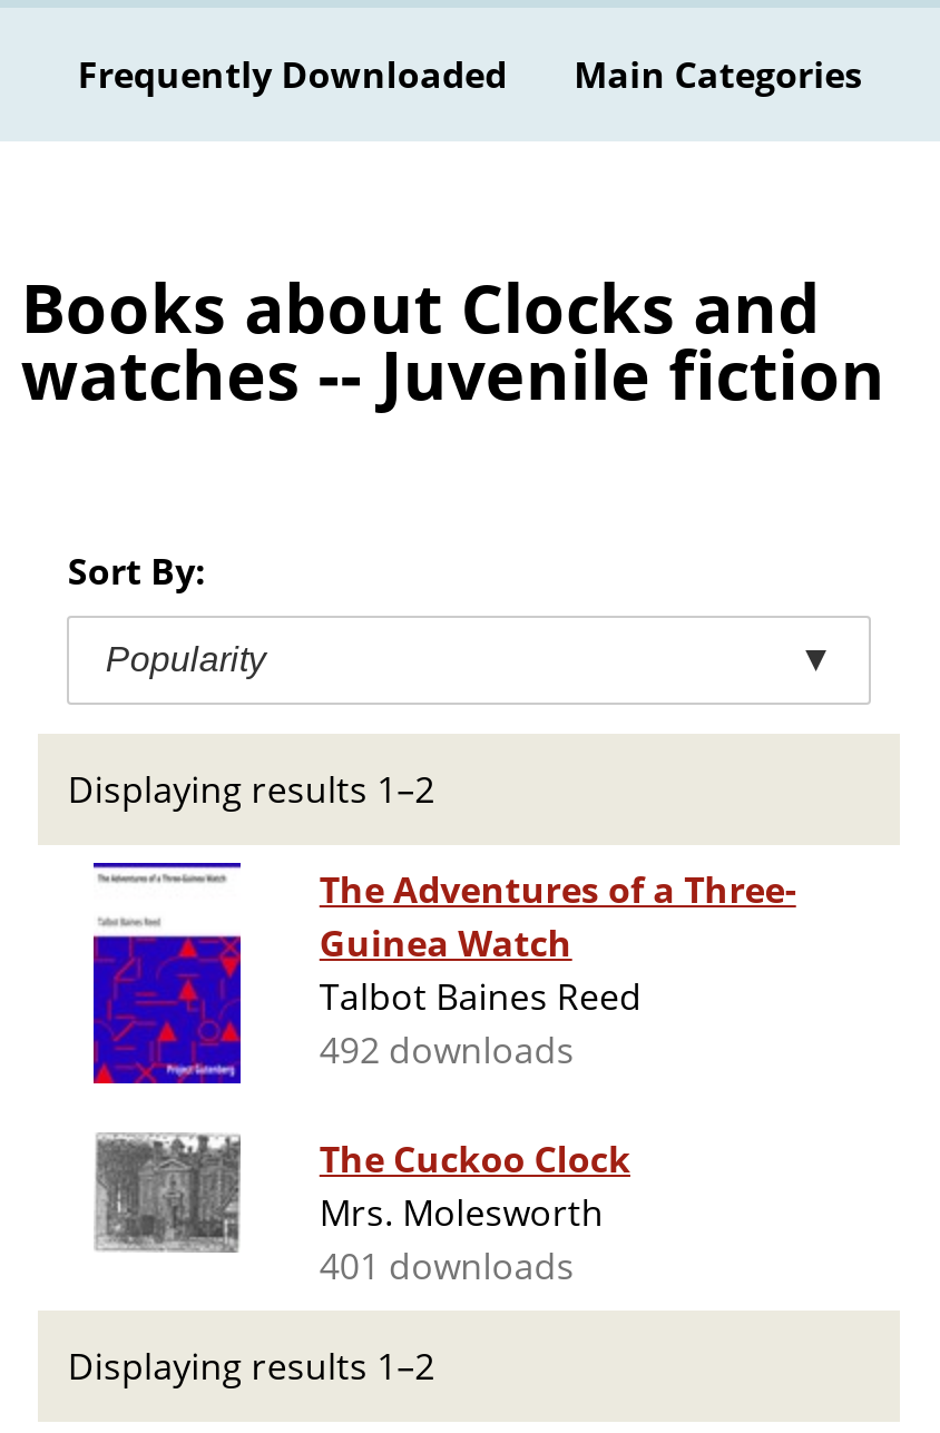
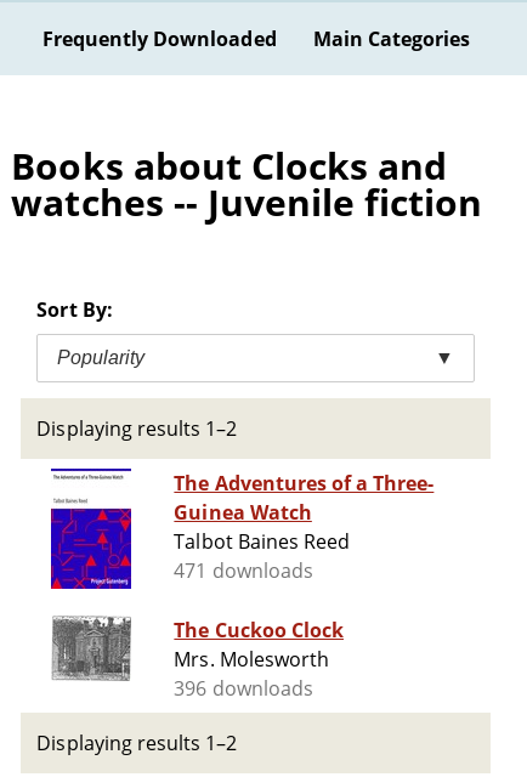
[319,1026,574,1075] 492 downloads -> [174,557,313,584] 471 downloads
[319,1242,574,1291] 401 downloads -> [174,675,313,702] 396 downloads

